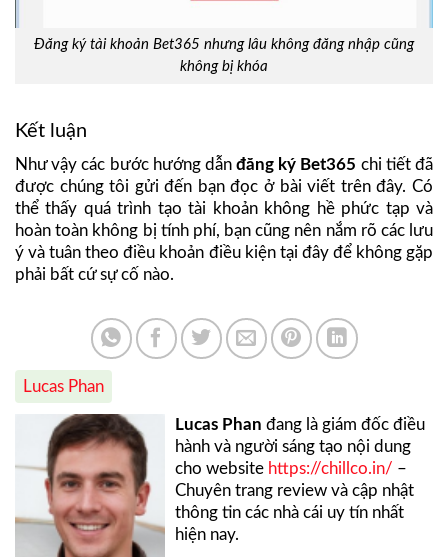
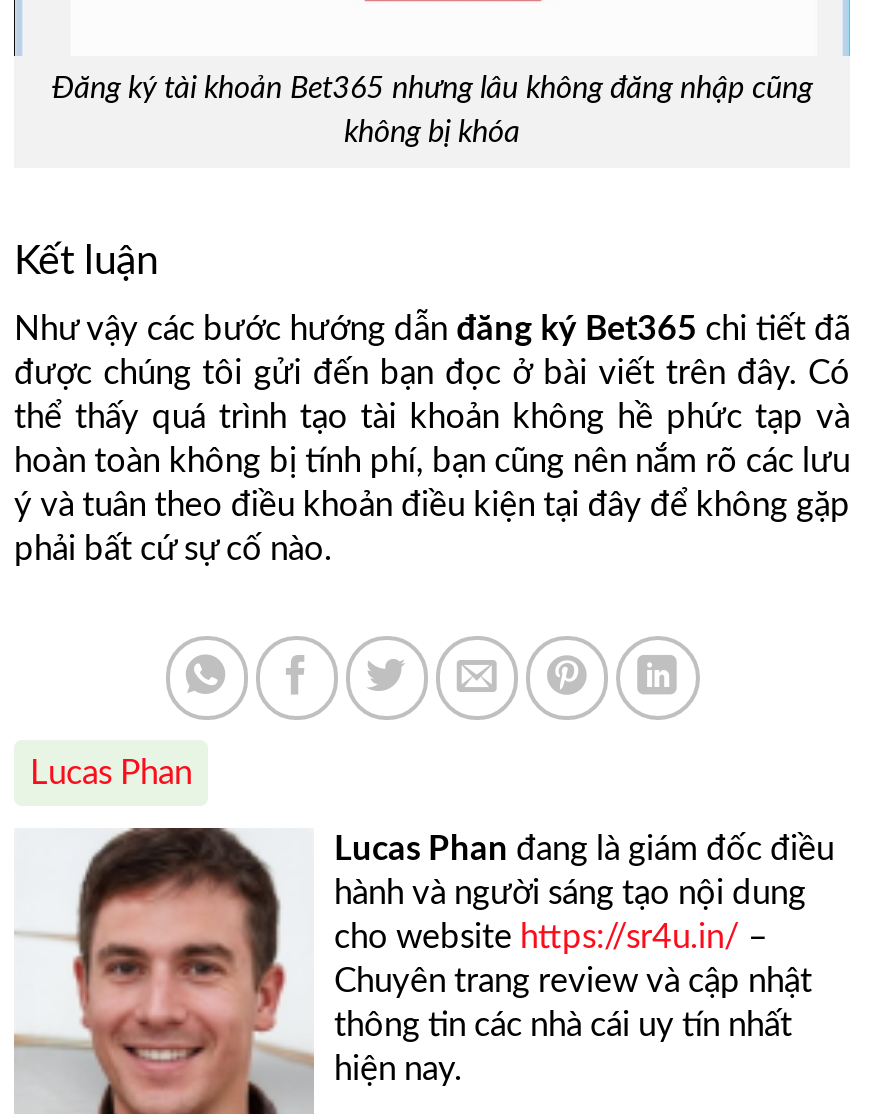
[175,460,407,477] cho website https://chillco.in/ – -> [334,920,768,954] cho website https://sr4u.in/ –

